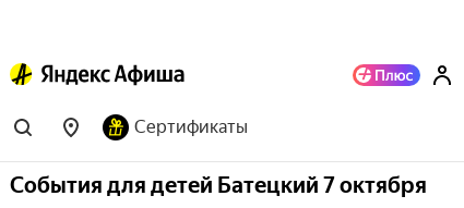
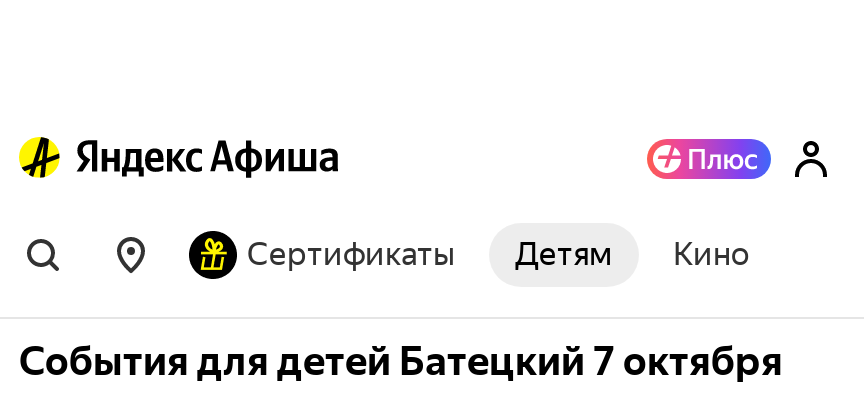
none -> [515,235,749,273] Детям | Кино

